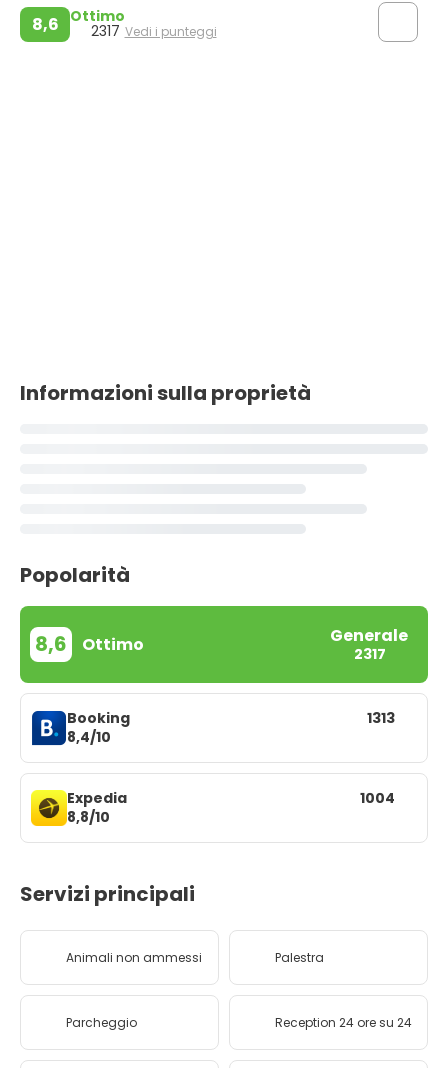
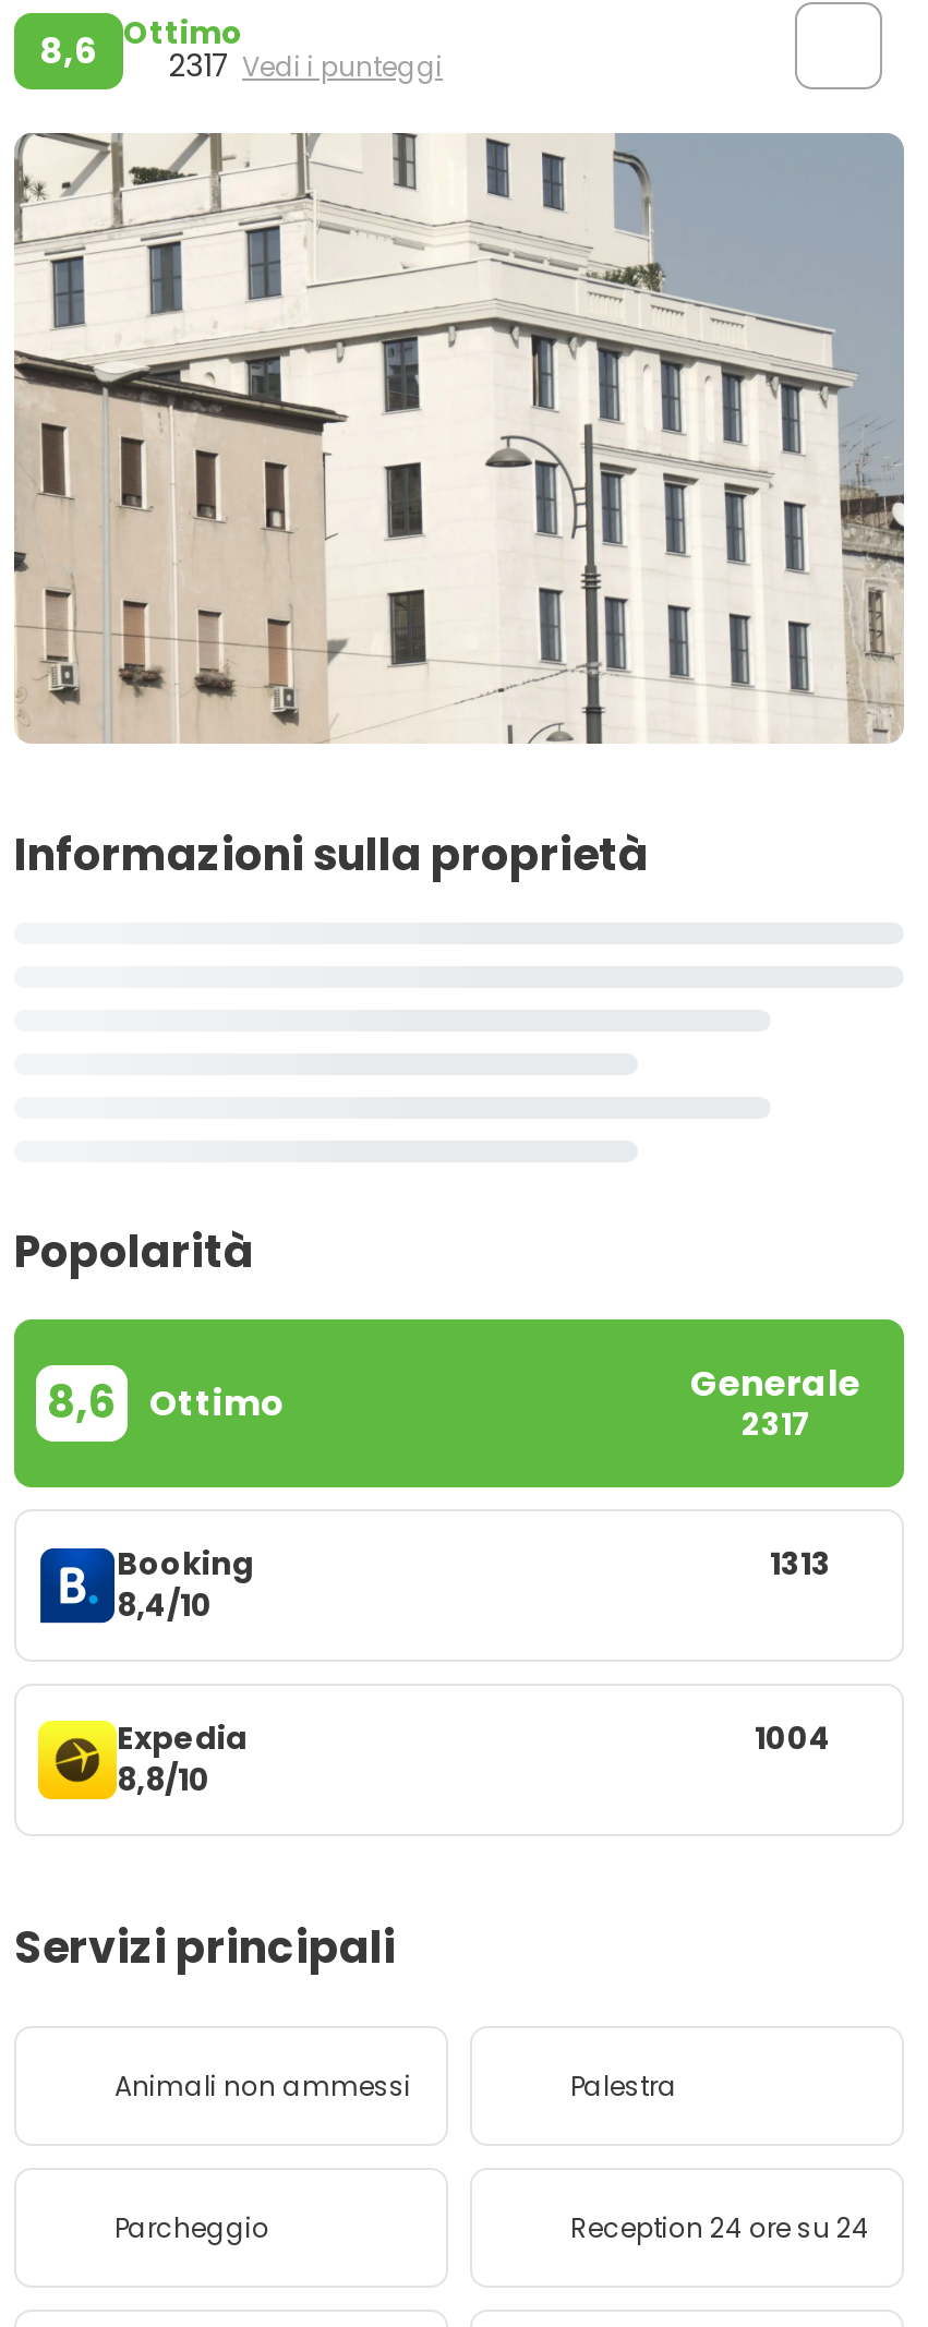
none -> [12,131,906,746] [image]

